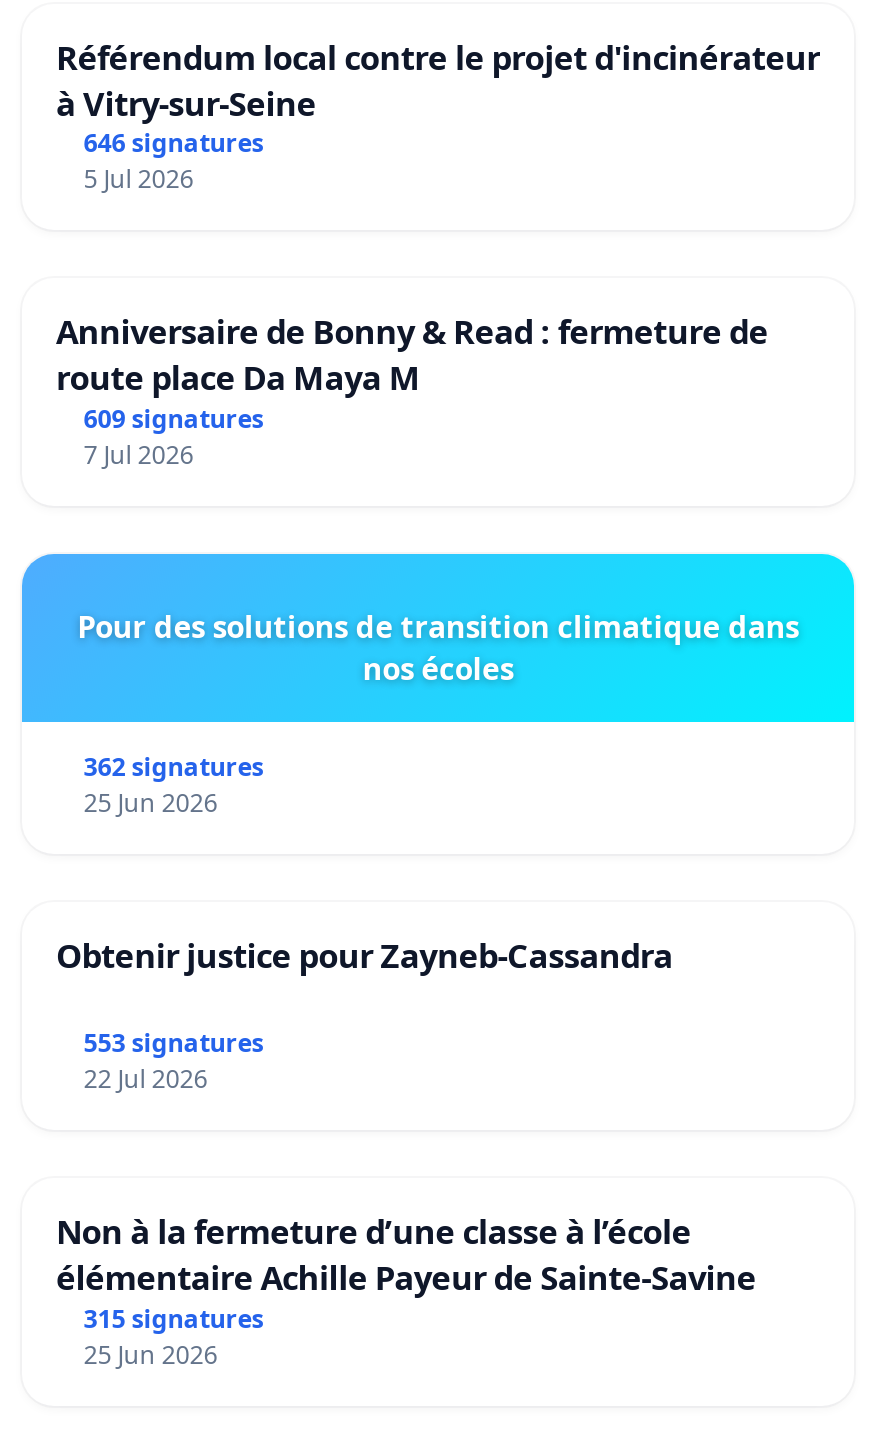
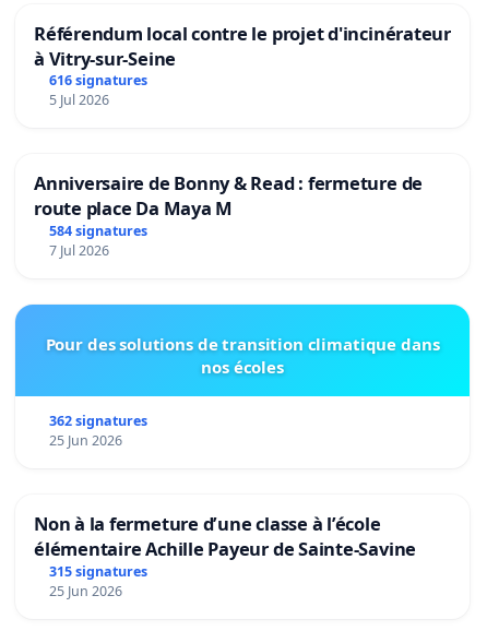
[84,127,264,161] 646 signatures -> [49,71,147,90] 616 signatures
[84,402,264,436] 609 signatures -> [49,222,147,240] 584 signatures
[56,932,673,1096] Obtenir justice pour Zayneb-Cassandra | 553 signatures | 22 Jul 2026 -> none

